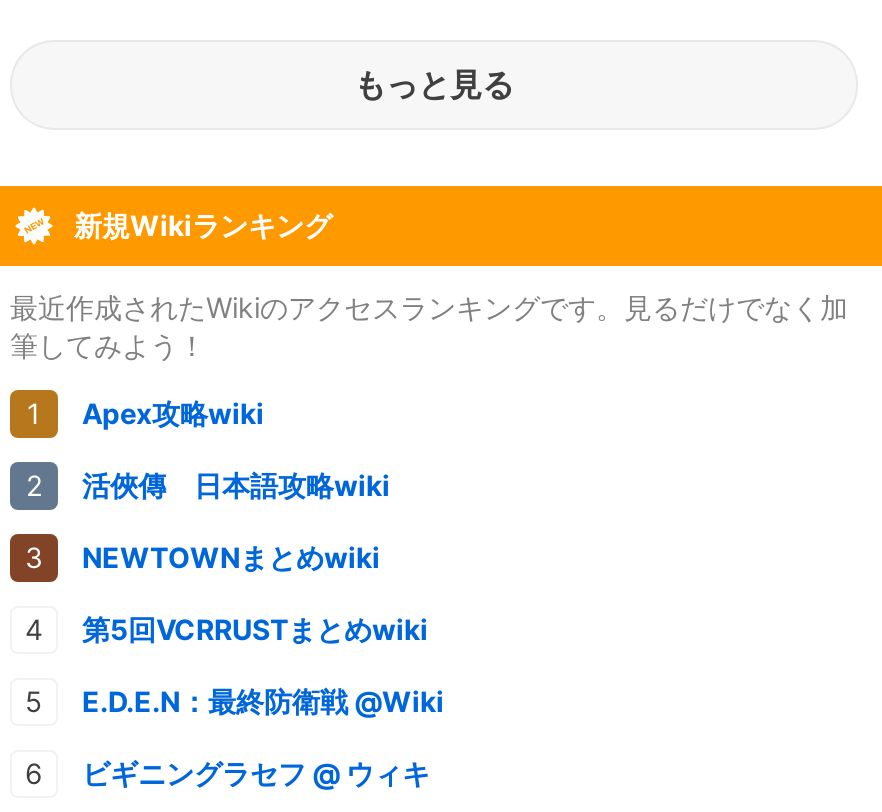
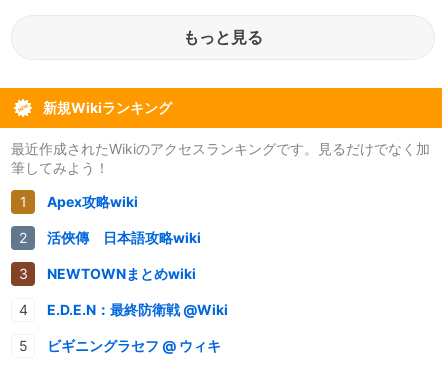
[82,611,428,645] 第5回VCRRUSTまとめwiki -> none

